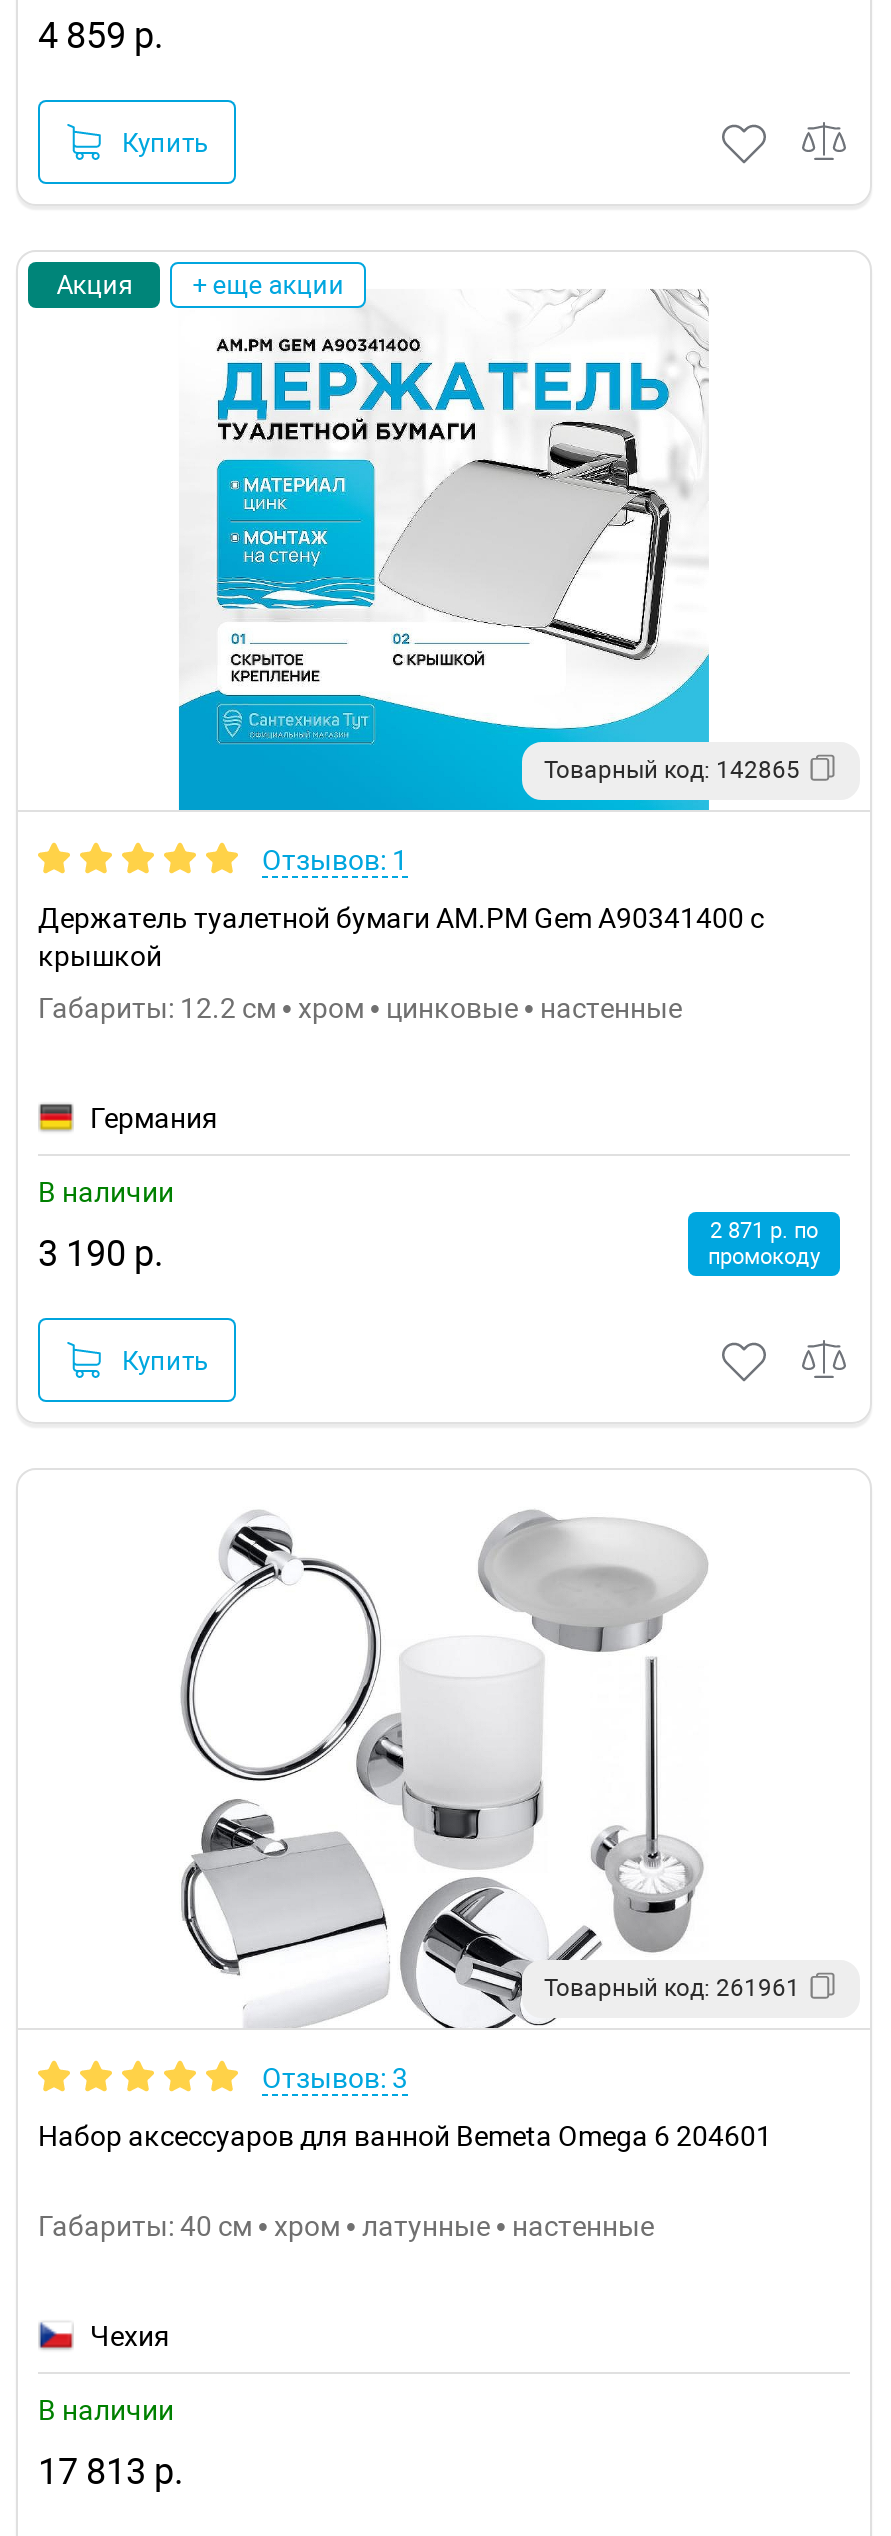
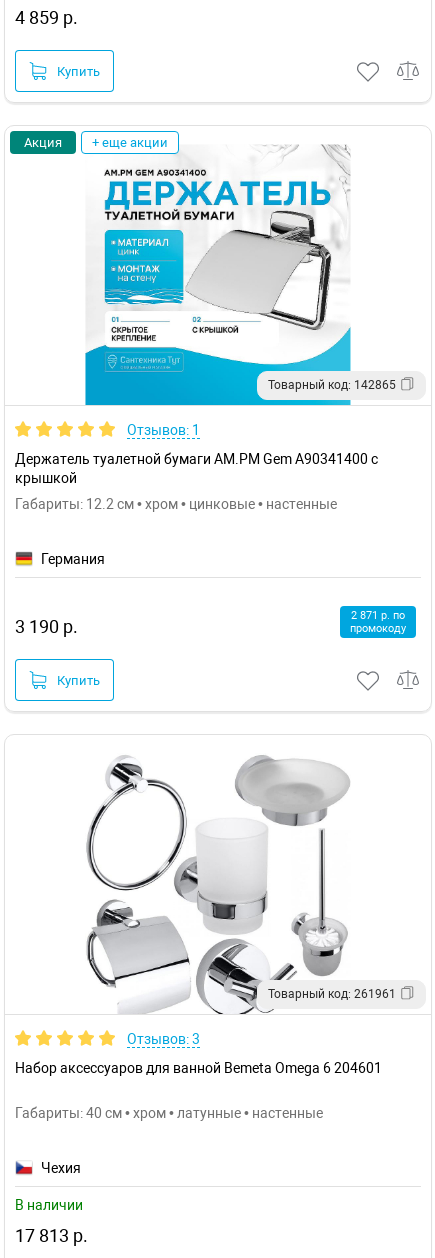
[38,1176,174,1208] В наличии -> none

